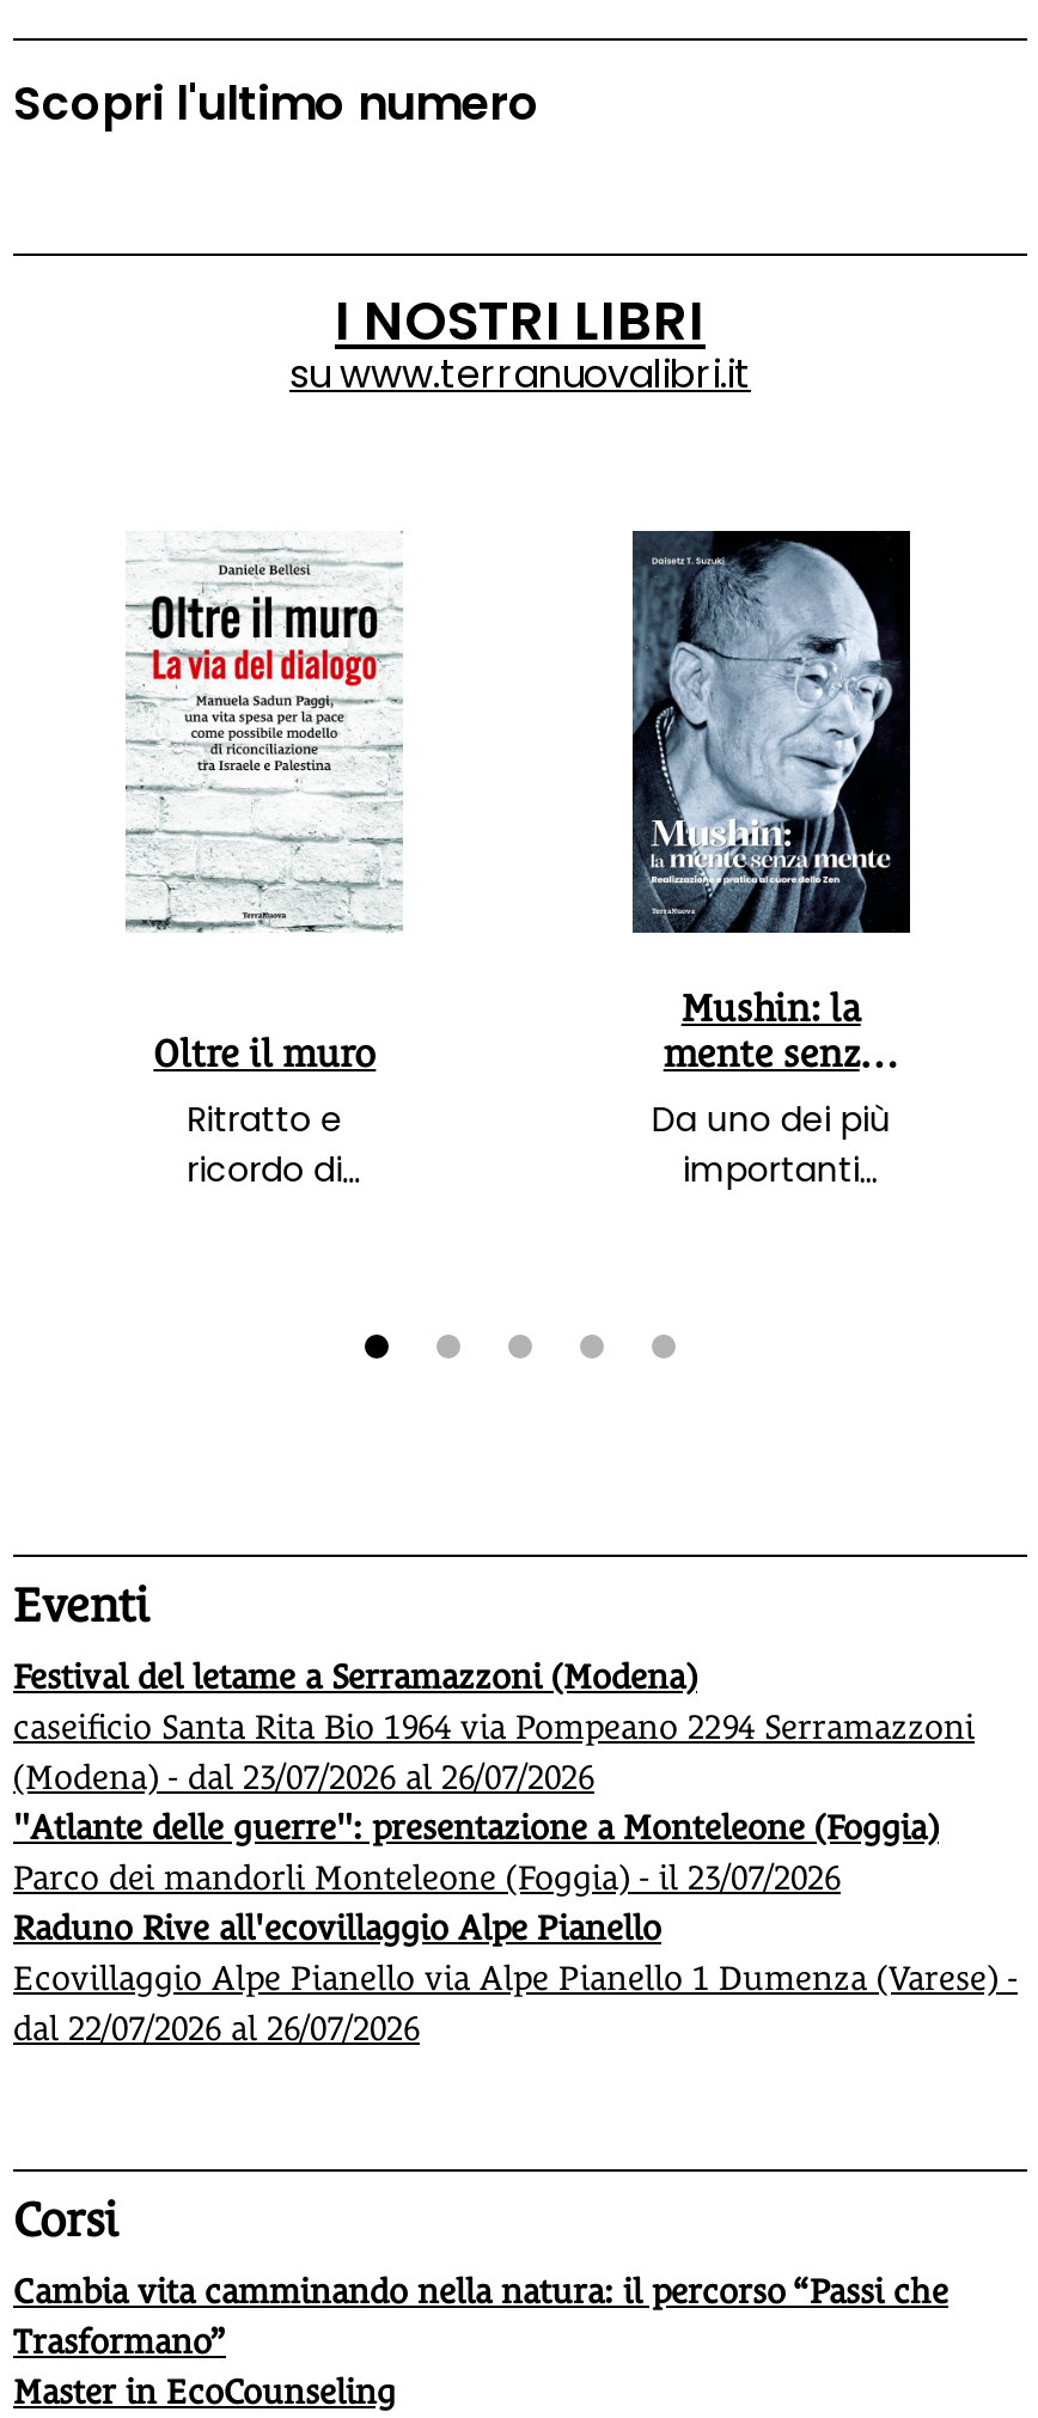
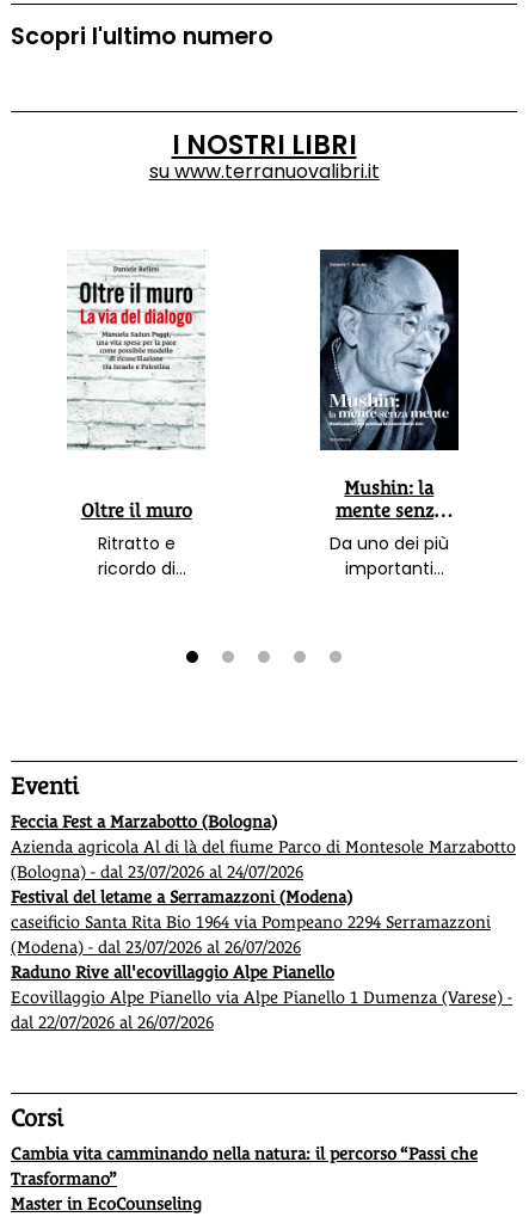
none -> [11,813,516,882] Feccia Fest a Marzabotto (Bologna) | Azienda agricola Al di là del fiume Parco di Montesole Marzabotto | (Bologna) - dal 23/07/2026 al 24/07/2026
moved [13,1658,975,1797] -> [11,888,491,957]: Festival del letame a Serramazzoni (Modena) | caseificio Santa Rita Bio 1964 via Pompeano 2294 Serramazzoni | (Modena) - dal 23/07/2026 al 26/07/2026
[13,1809,939,1898] "Atlante delle guerre": presentazione a Monteleone (Foggia) | Parco dei mandorli Monteleone (Foggia) - il 23/07/2026 -> none

